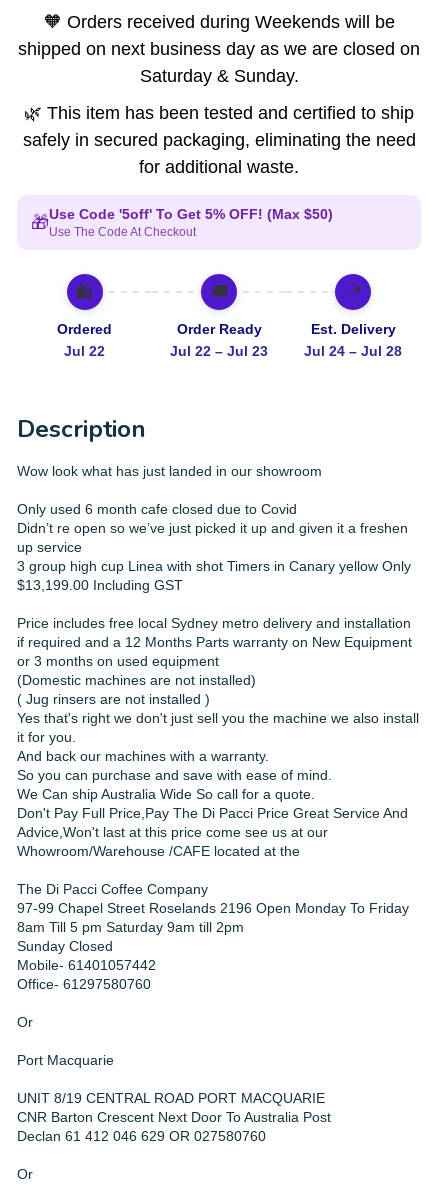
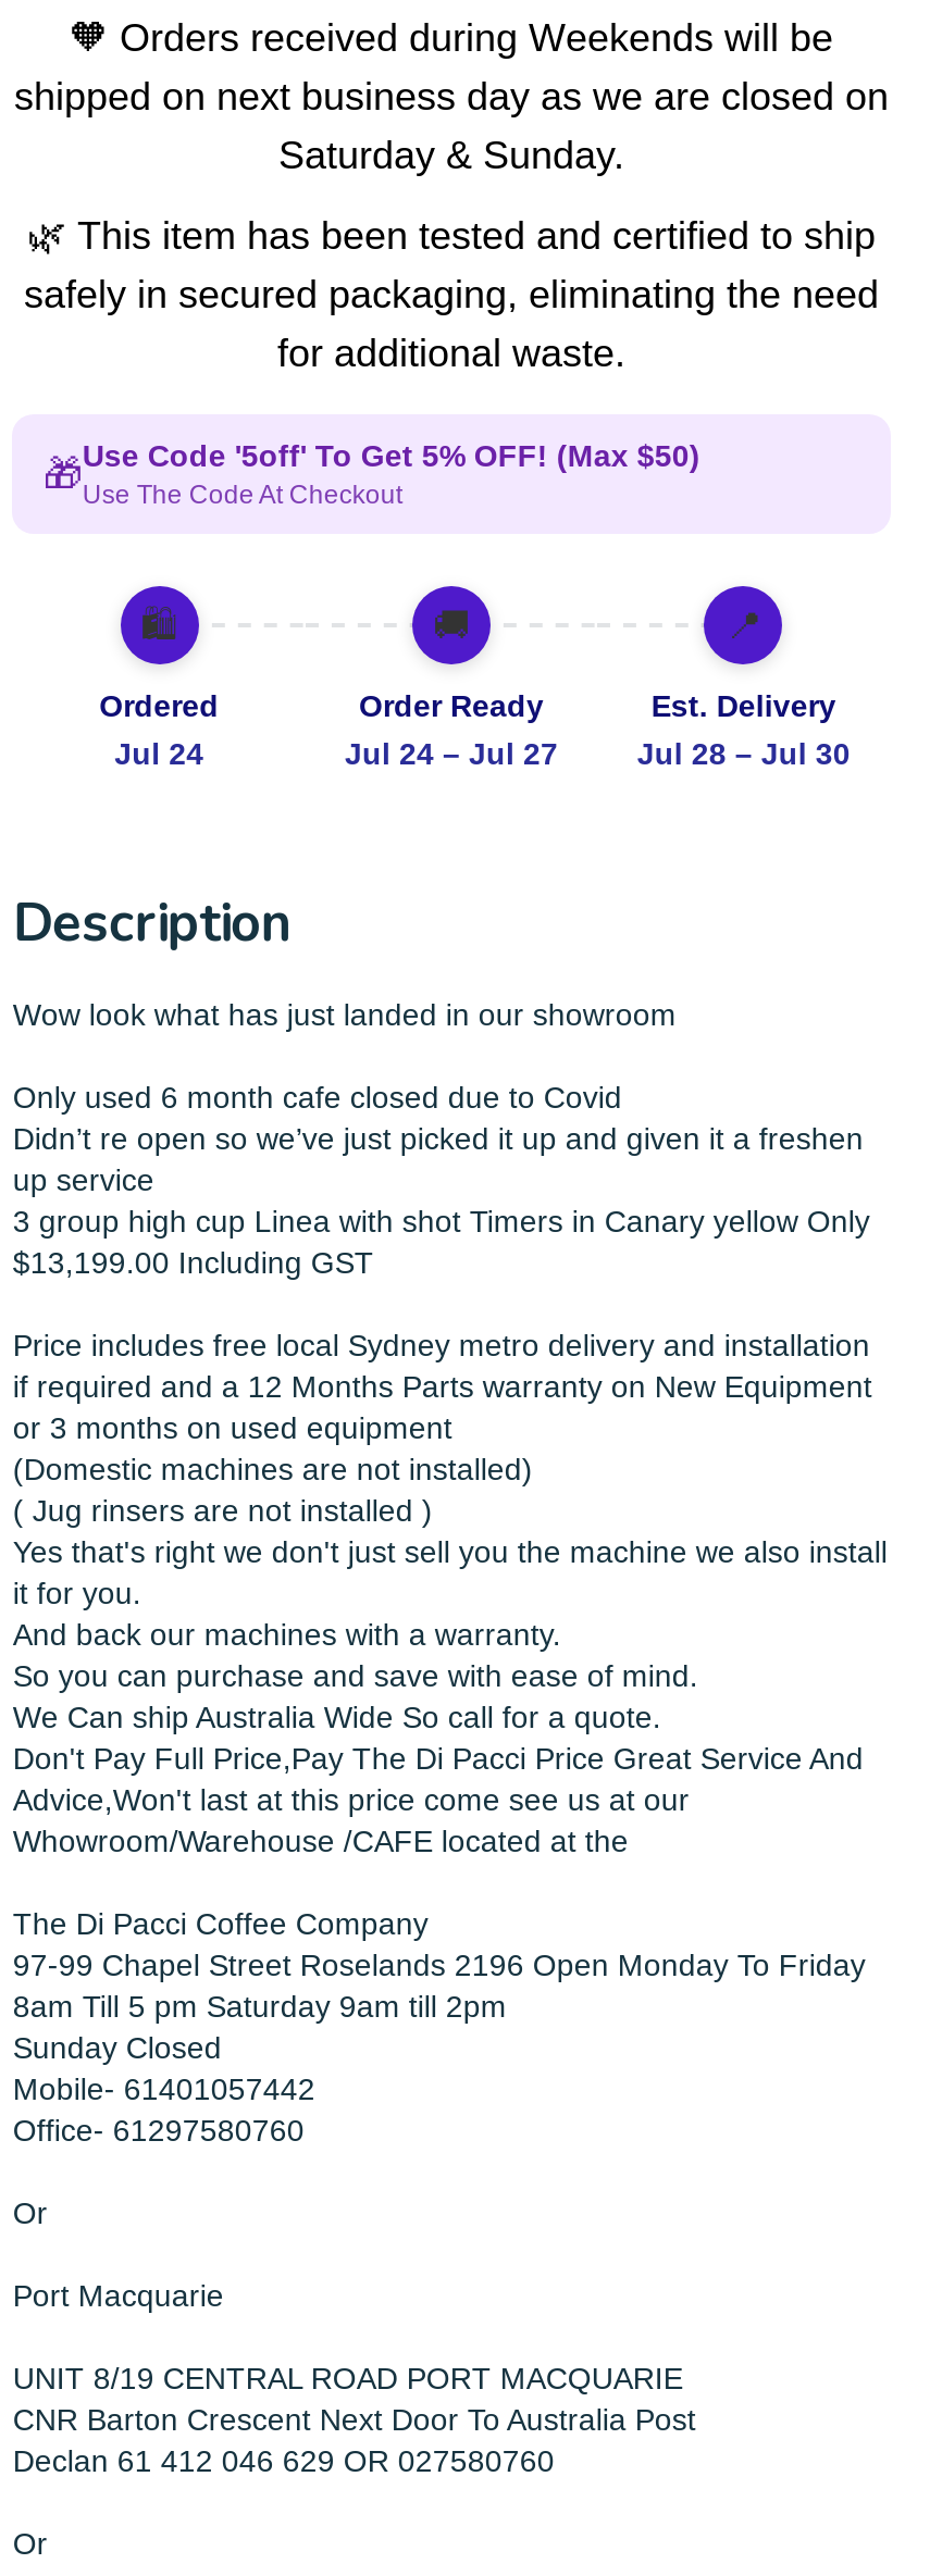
[64,343,105,359] Jul 22 -> [114,737,204,771] Jul 24
[170,343,268,359] Jul 22 – Jul 23 -> [345,737,558,771] Jul 24 – Jul 27
[304,343,402,359] Jul 24 – Jul 28 -> [637,737,850,771] Jul 28 – Jul 30

